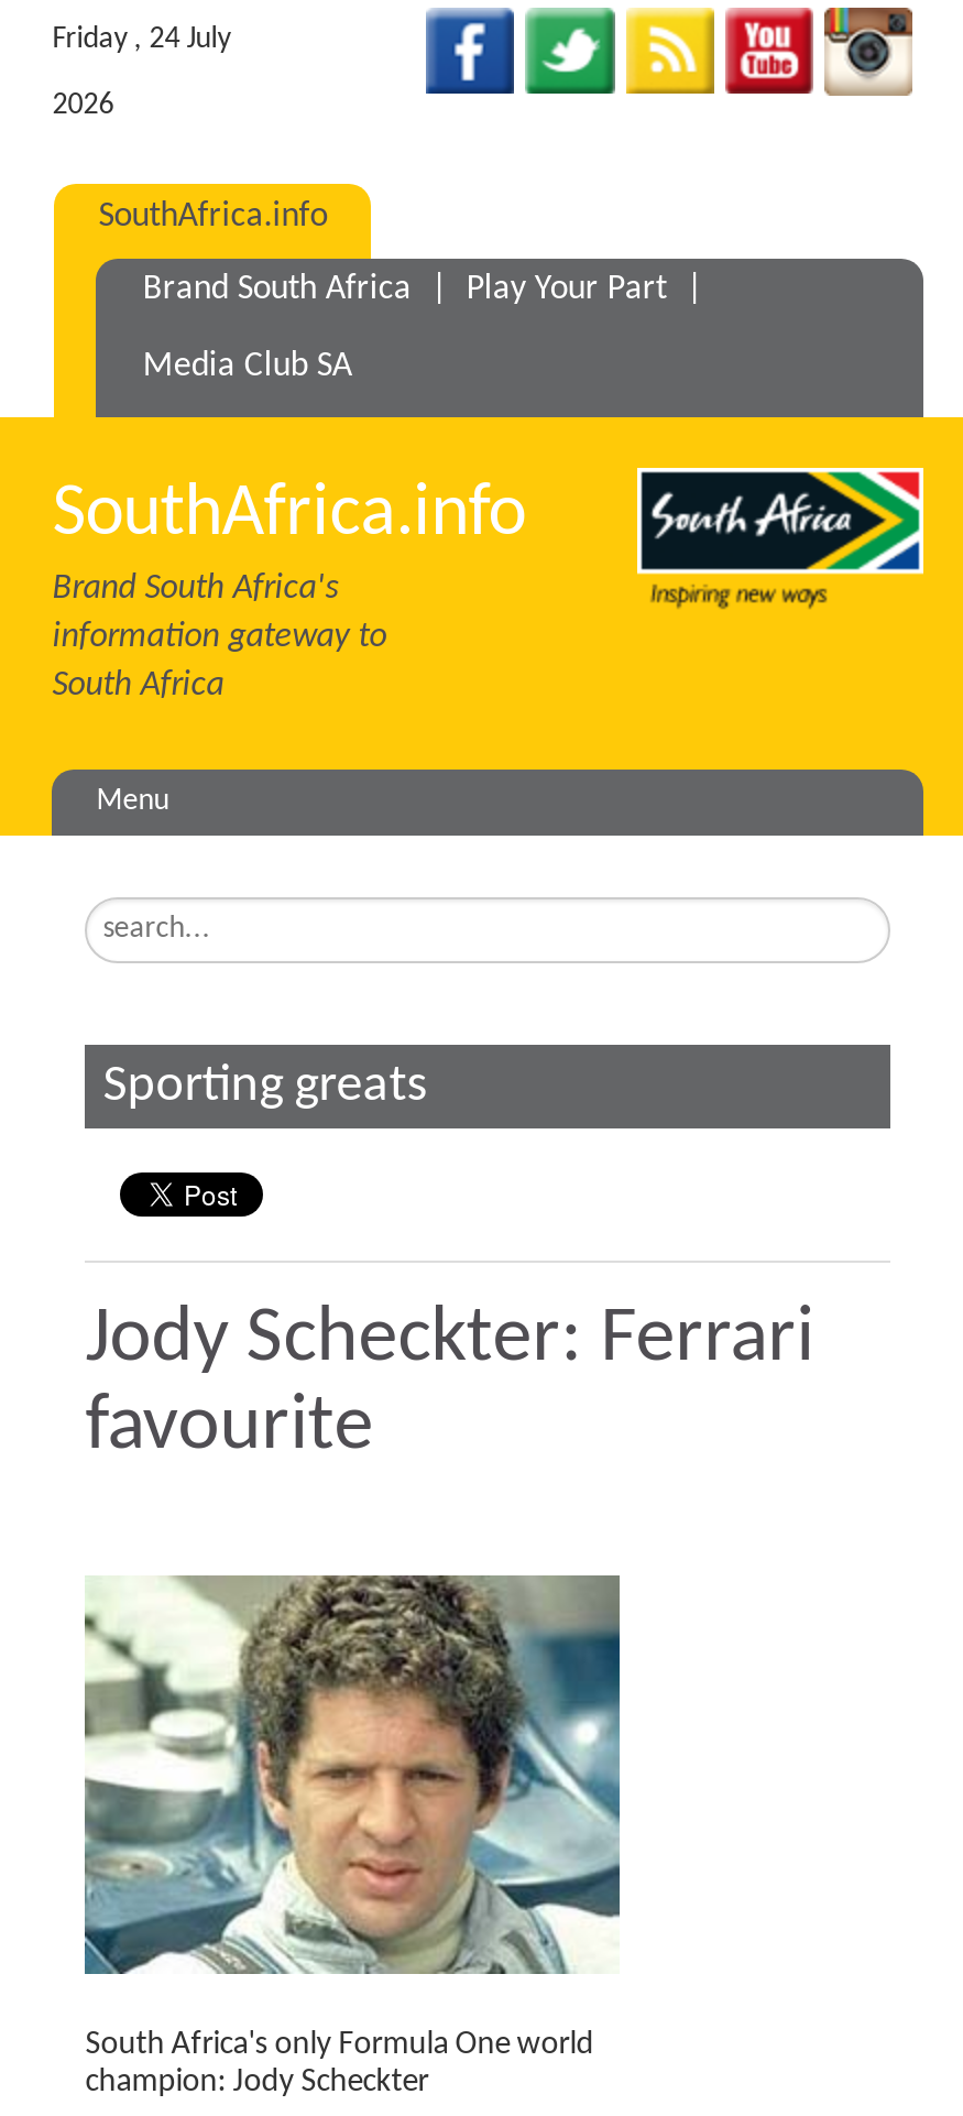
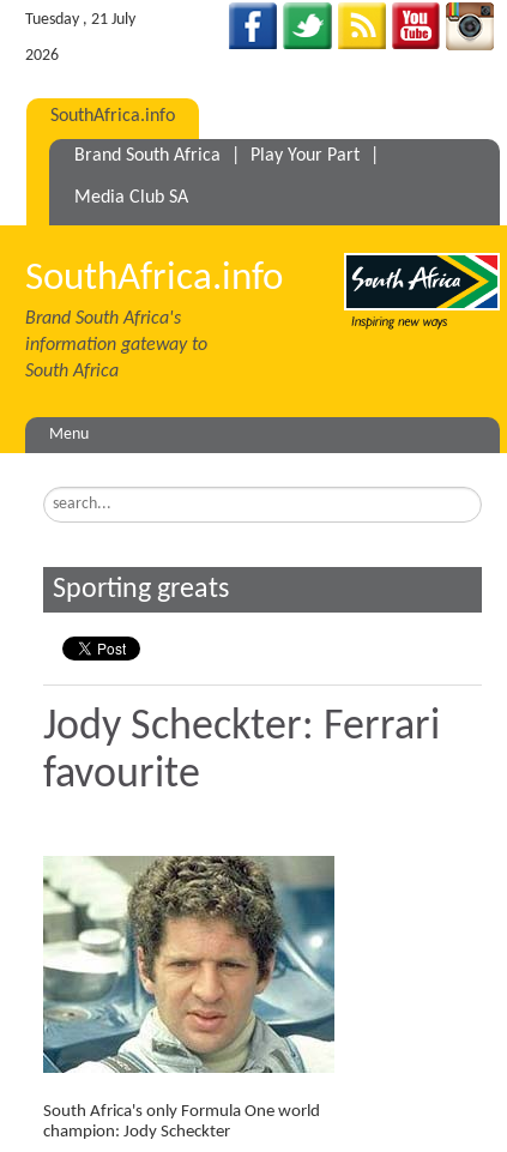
[52,23,230,56] Friday , 24 July -> [25,11,136,29] Tuesday , 21 July

